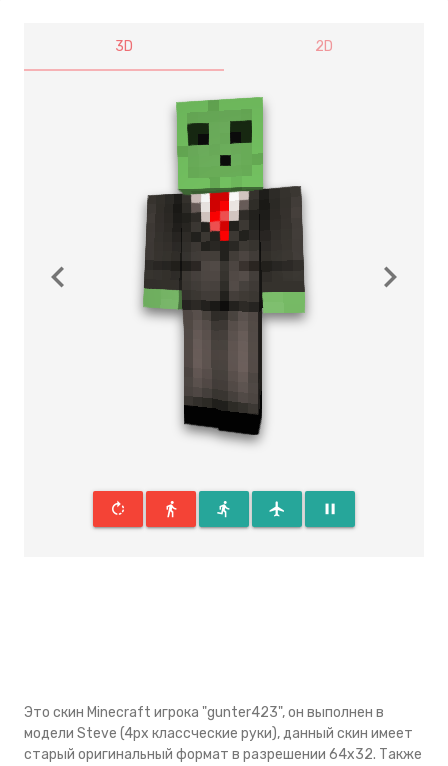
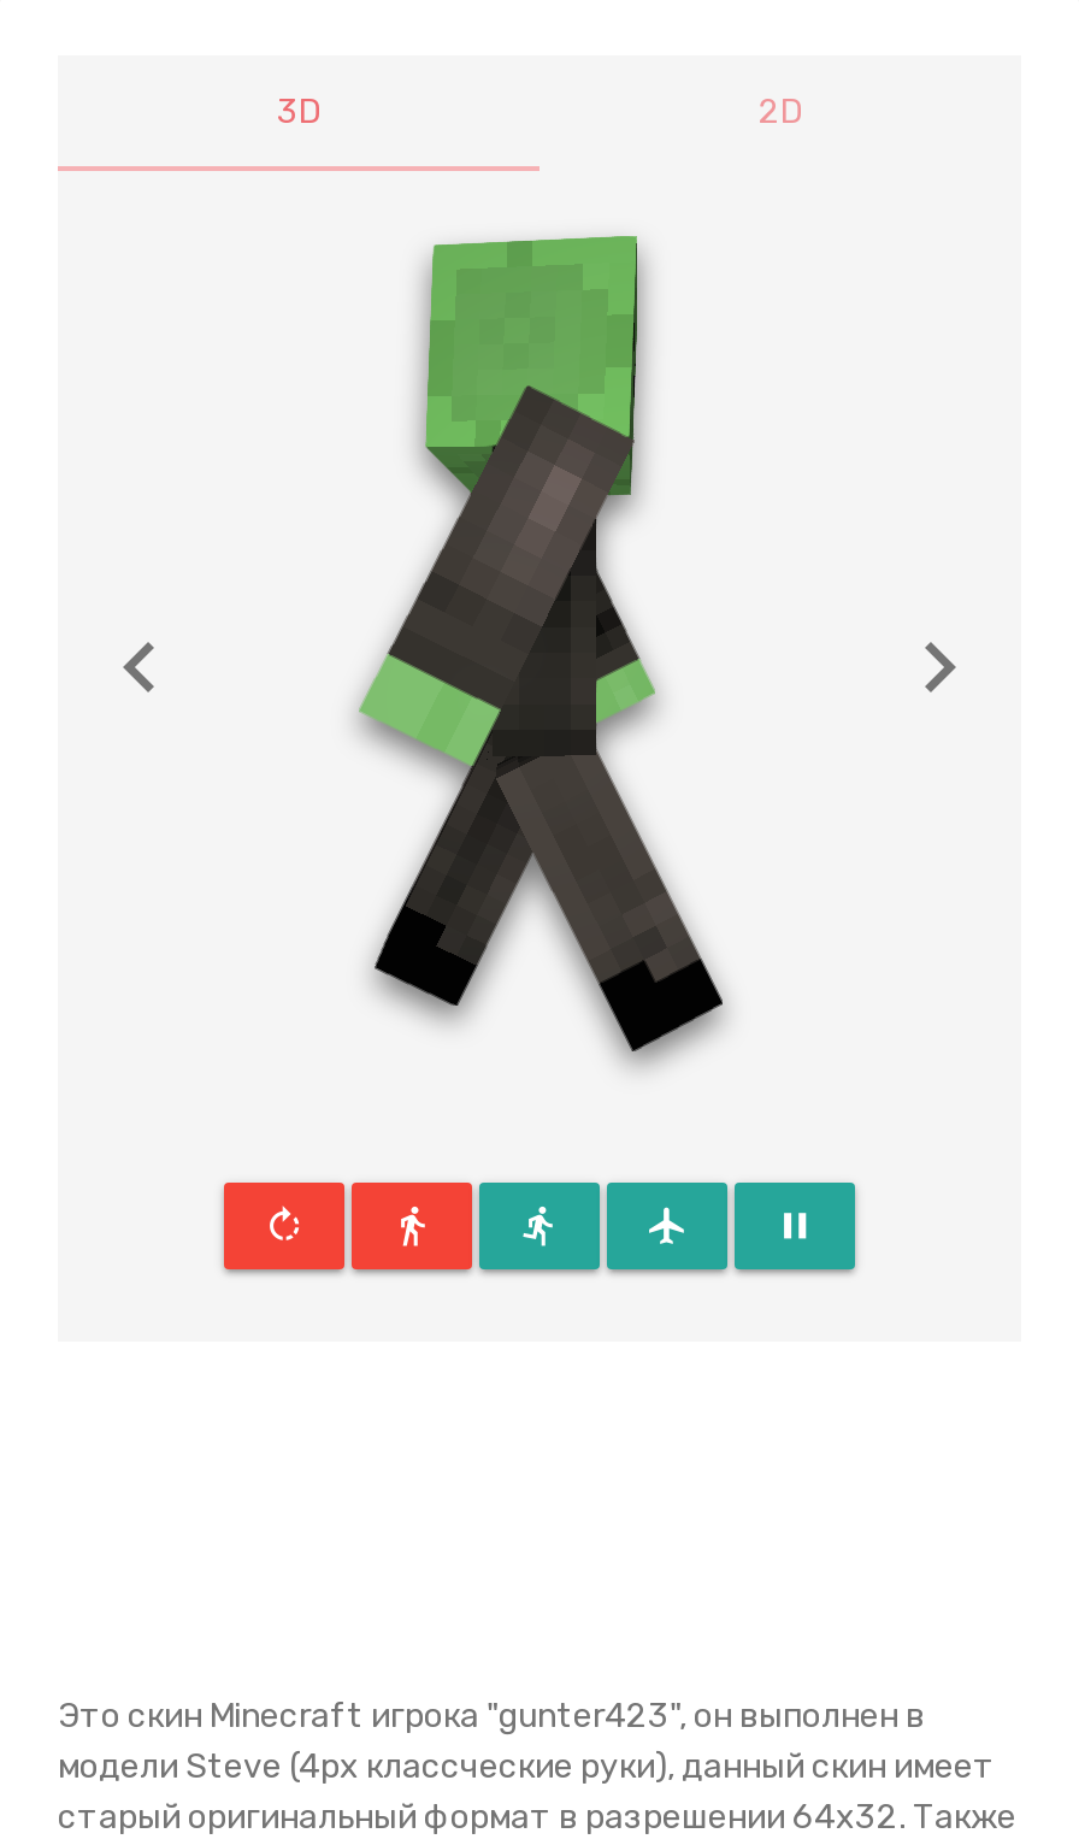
[140,102,309,444] [image] -> [340,243,742,1067] [image]

